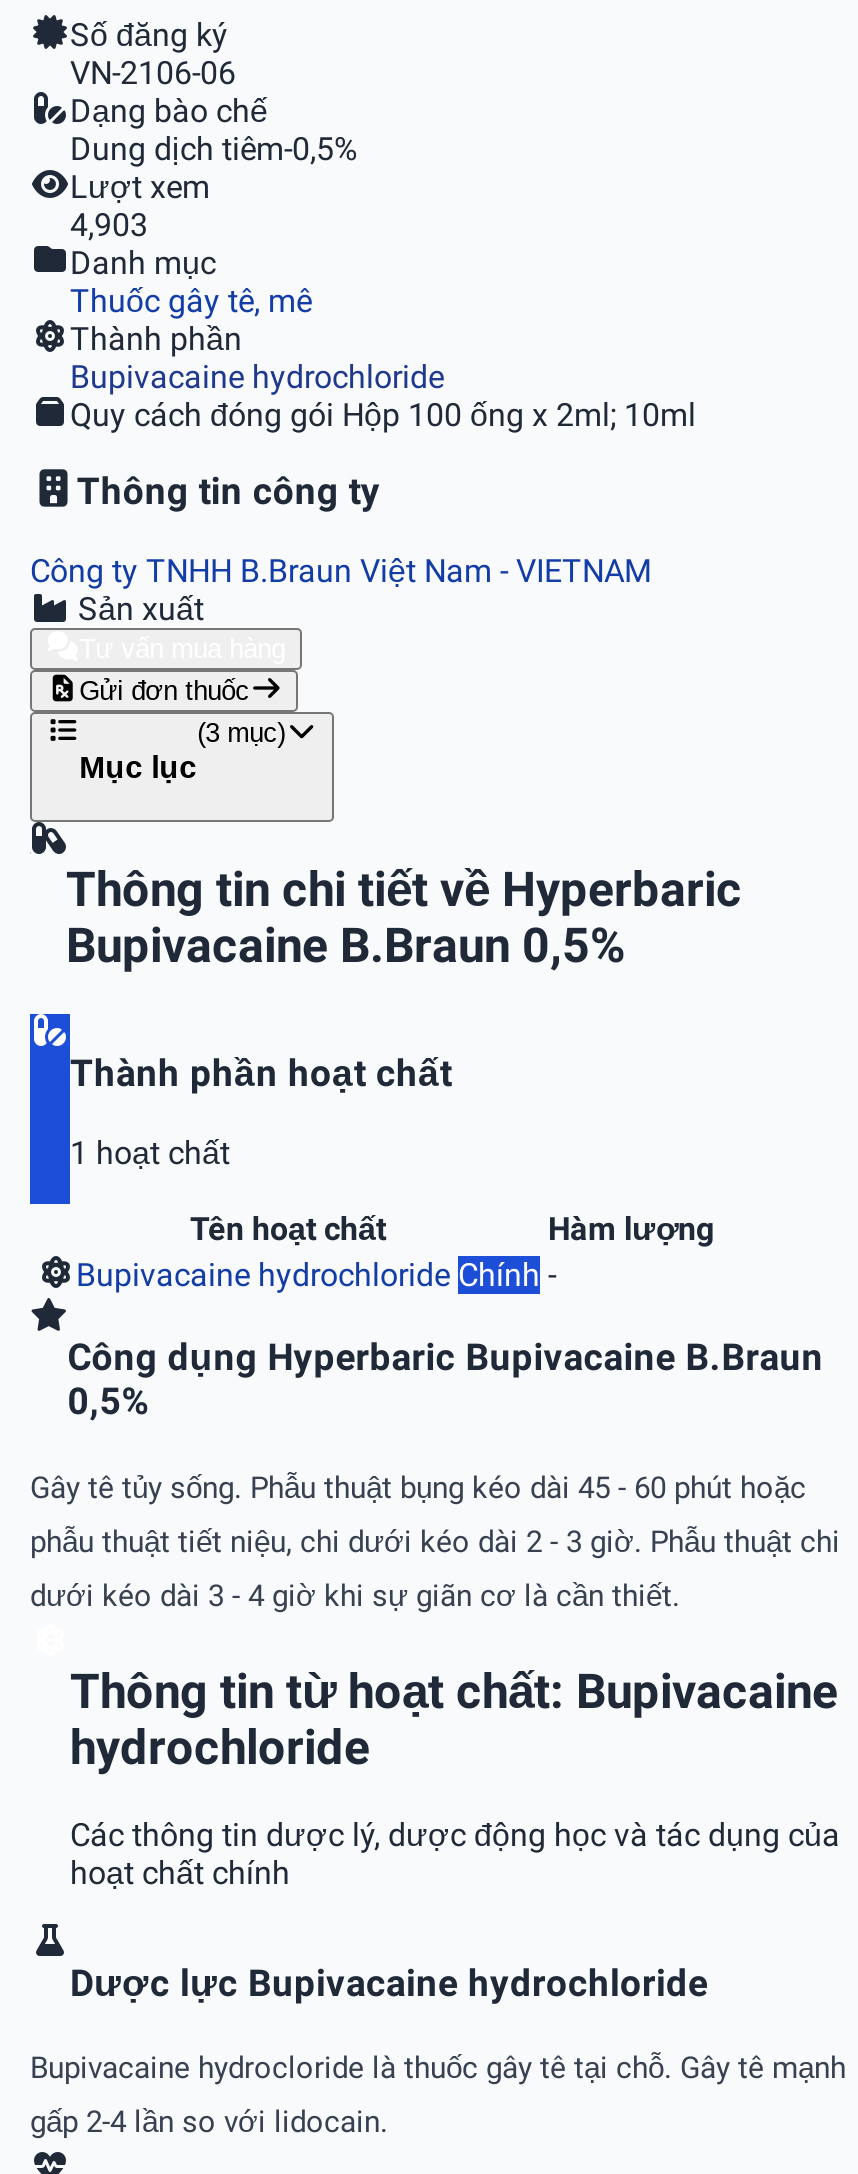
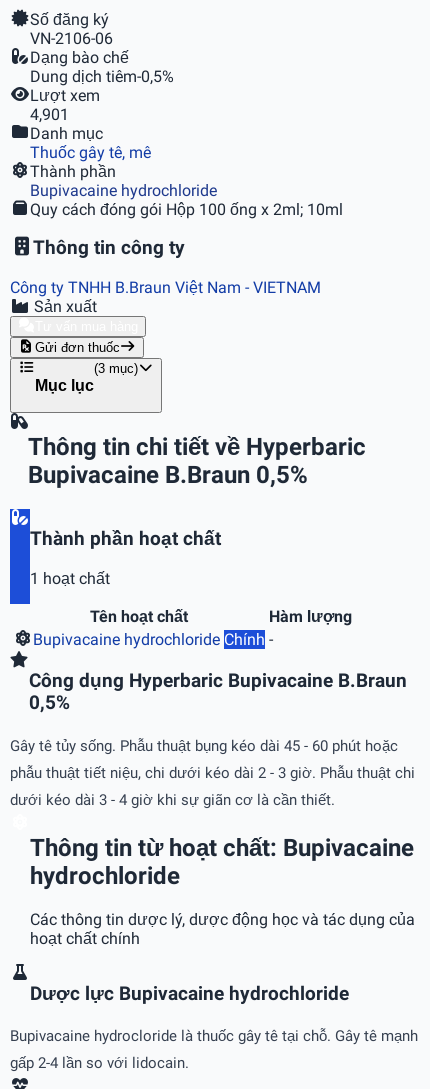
[70,205,148,243] 4,903 -> [30,105,69,124] 4,901

